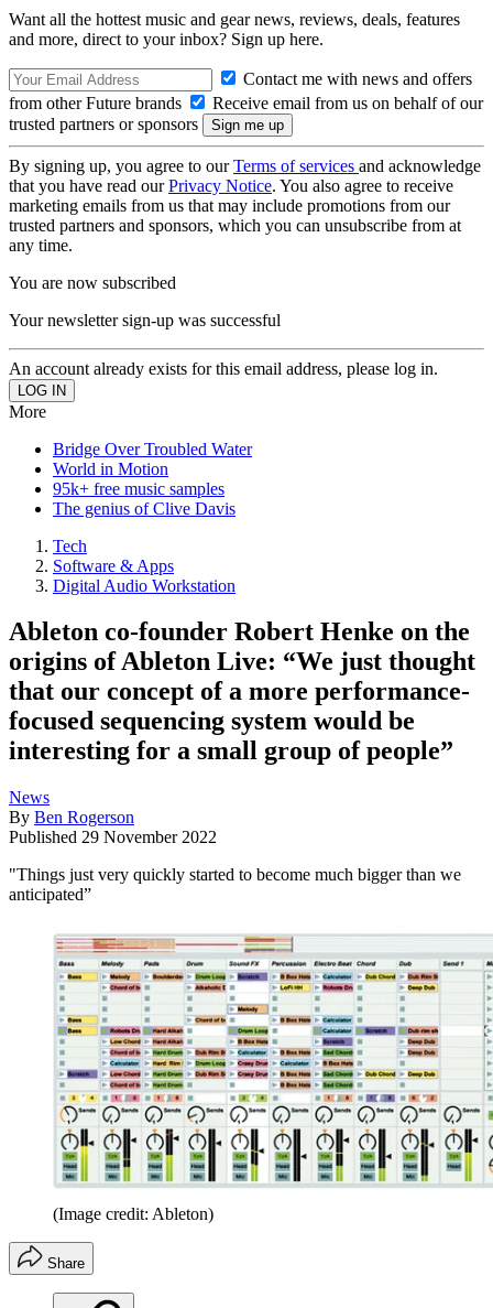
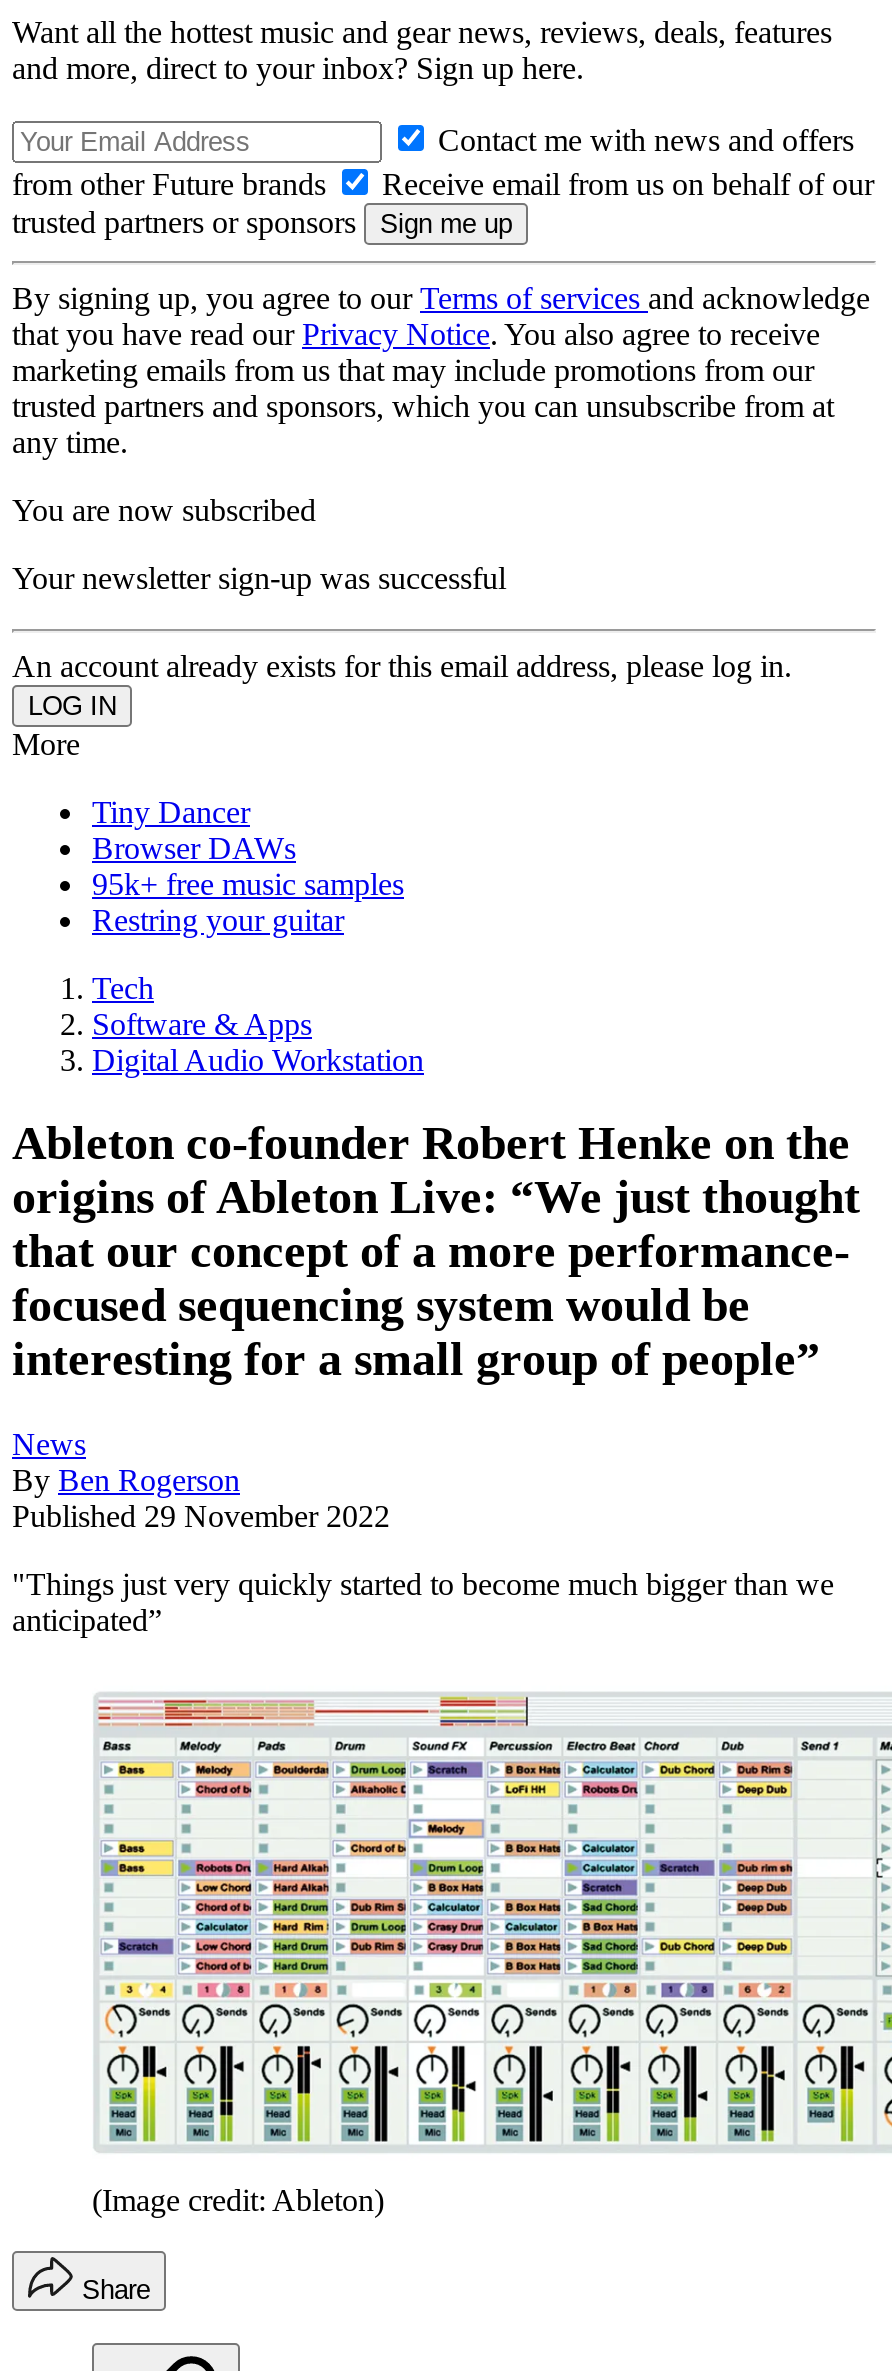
[53,439,252,478] Bridge Over Troubled Water | World in Motion -> [92,794,296,864] Tiny Dancer | Browser DAWs
[53,499,235,517] The genius of Clive Davis -> [92,902,344,936] Restring your guitar

